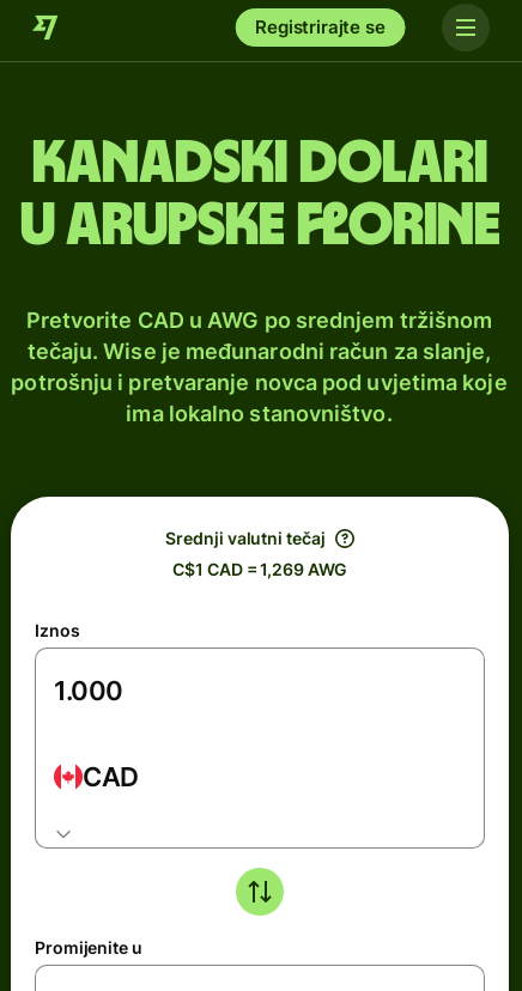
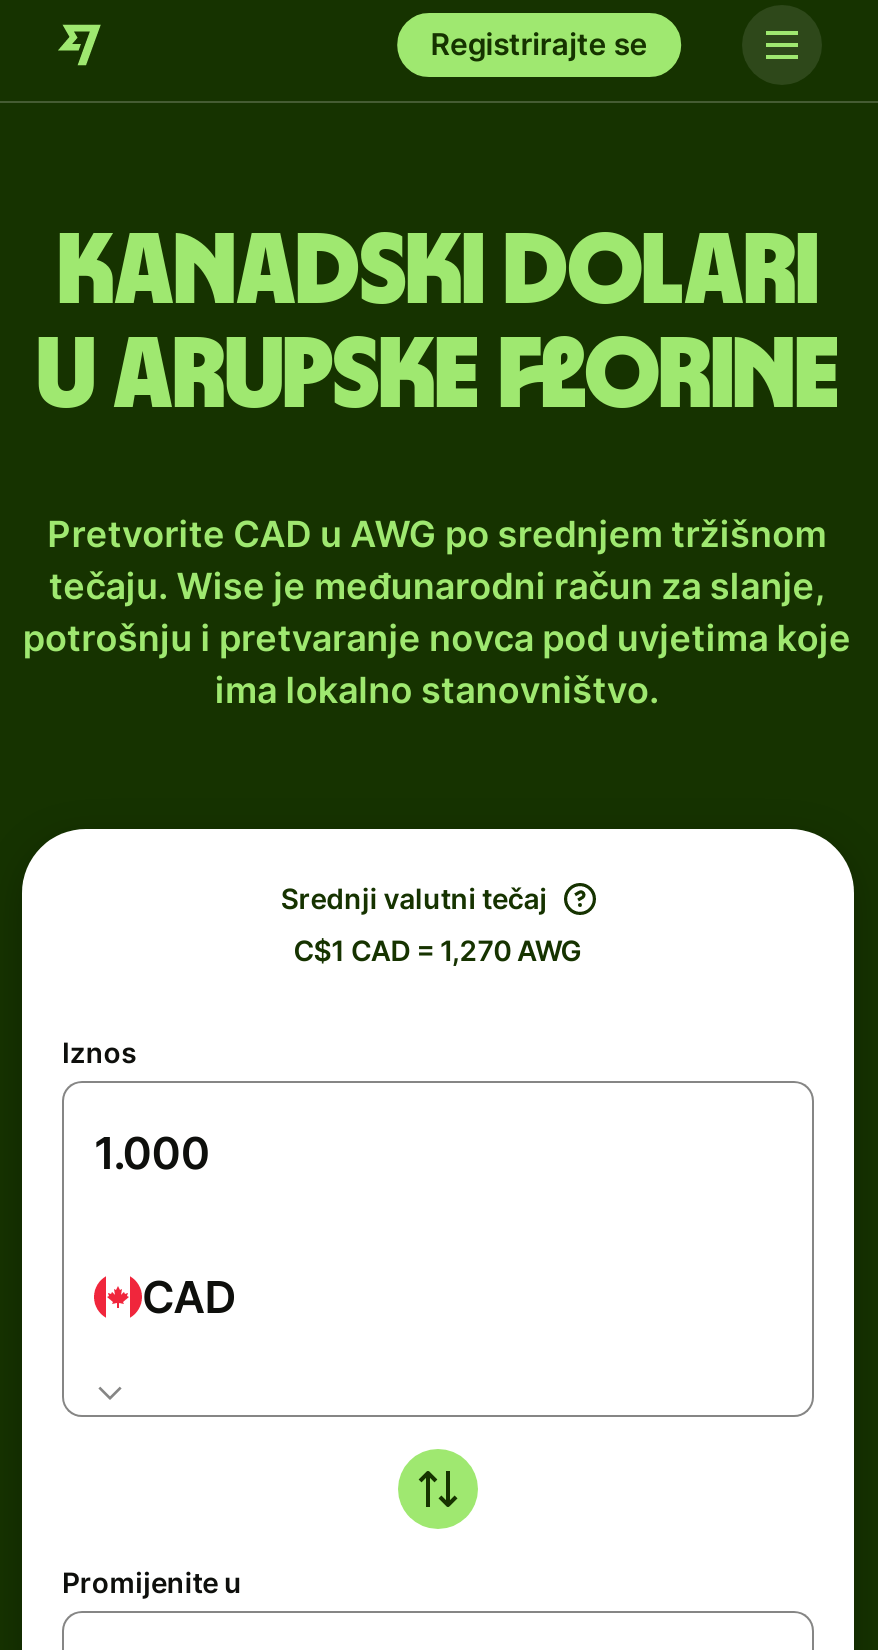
[173,559,347,579] C$1 CAD = 1,269 AWG -> [294,933,582,967] C$1 CAD = 1,270 AWG

